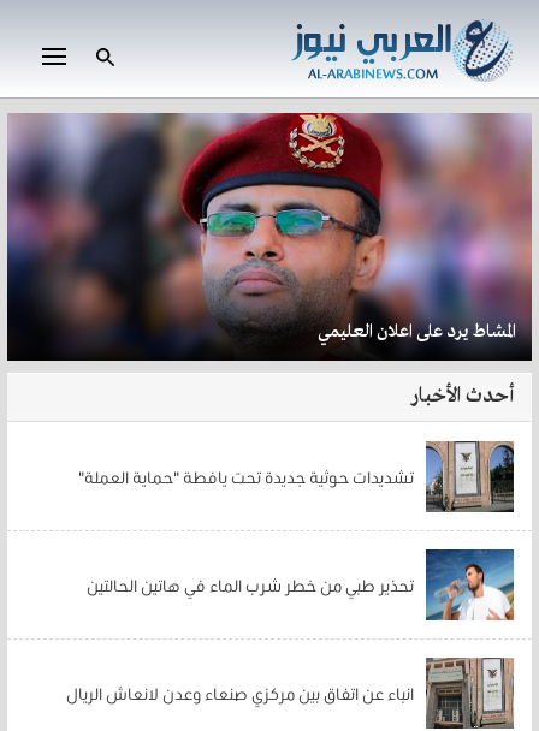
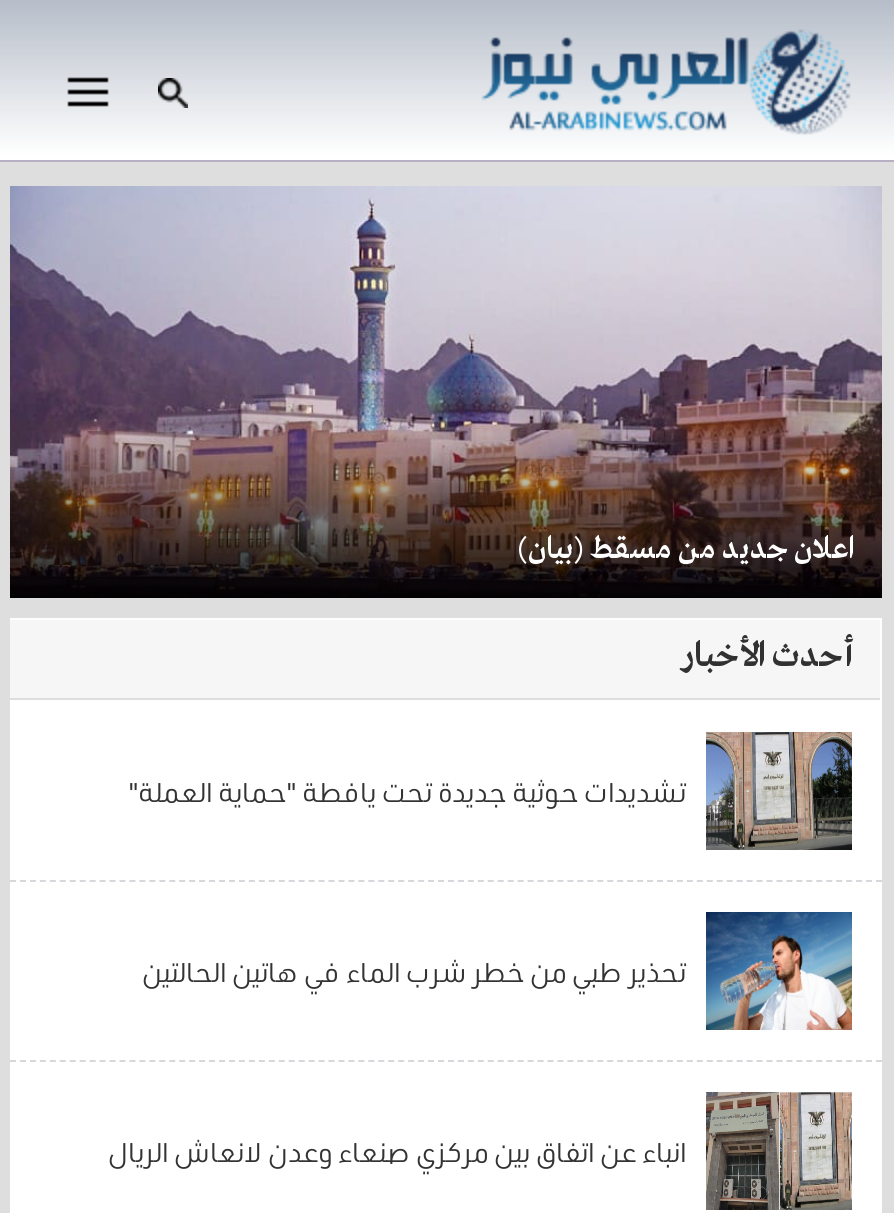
[7,112,532,351] [image] -> [10,186,884,582] [image]

